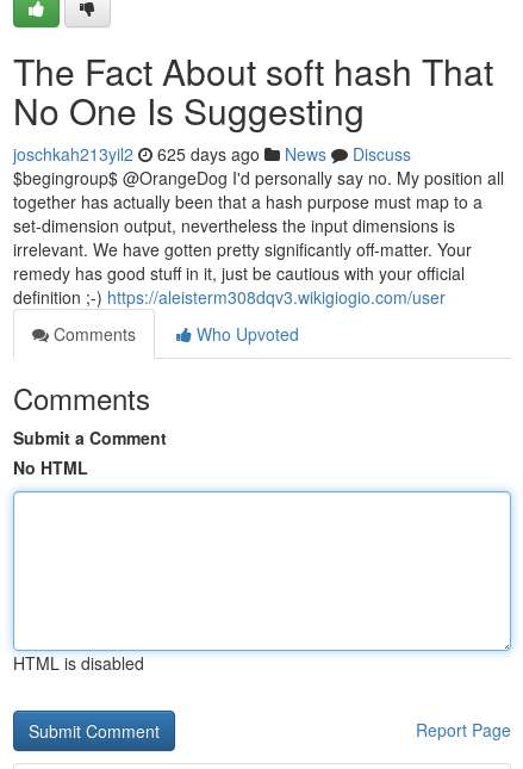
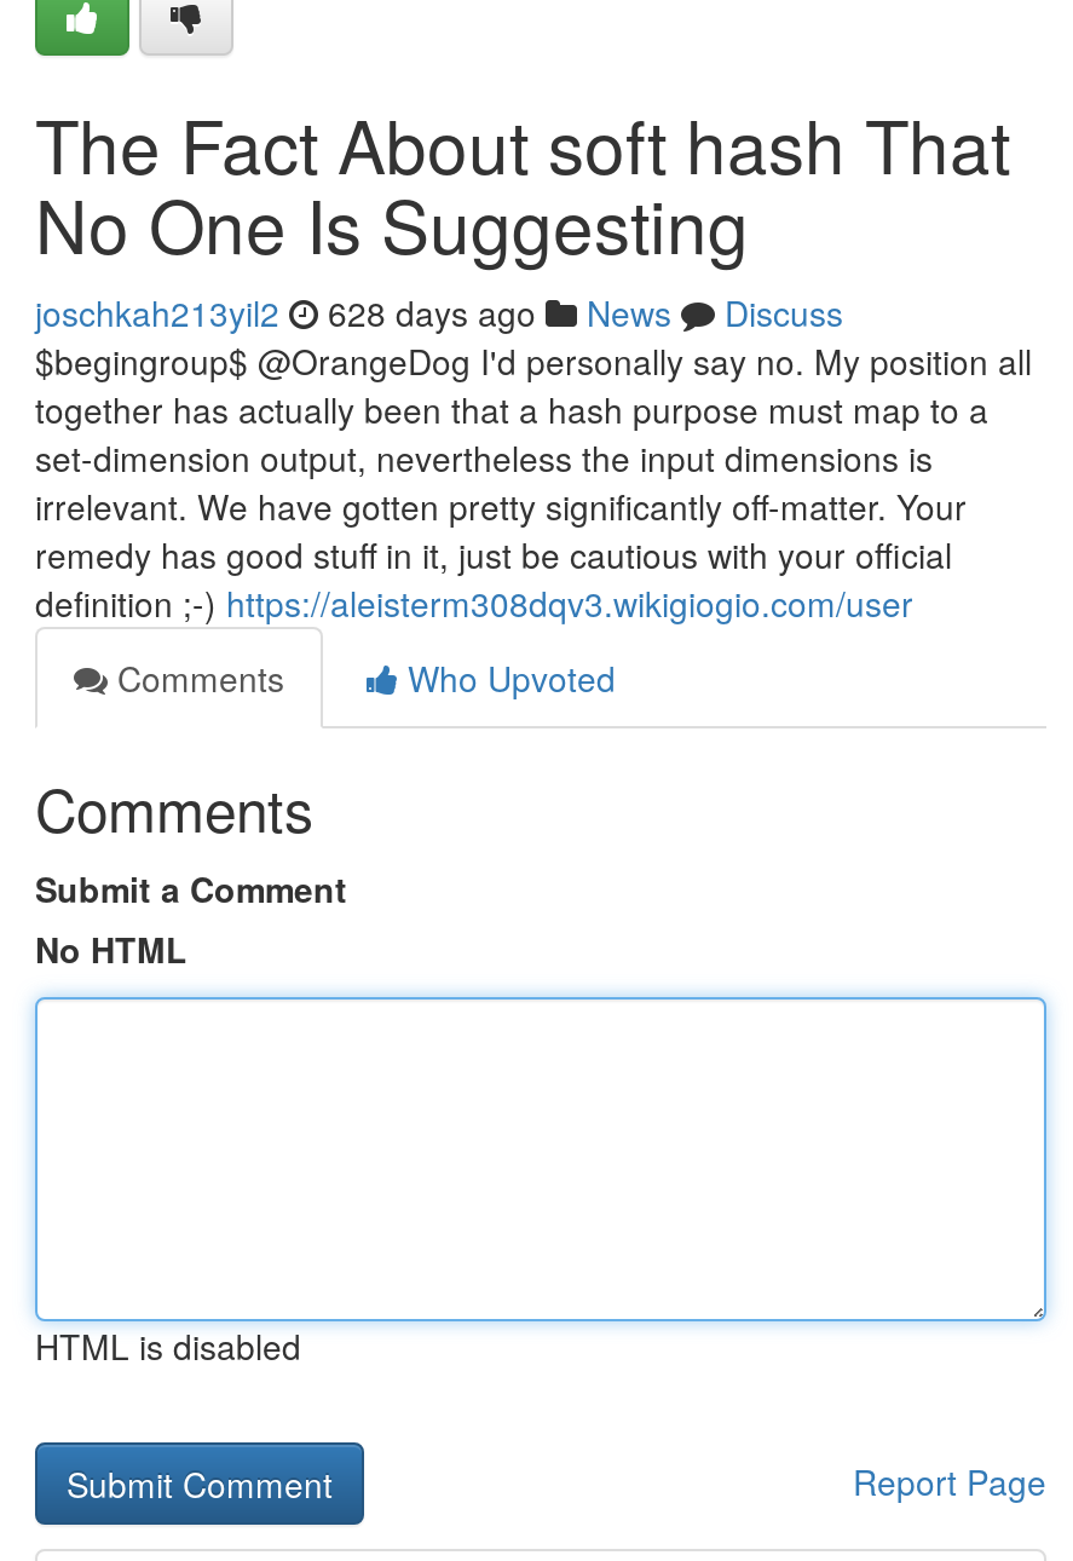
[13,142,411,166] joschkah213yil2 625 days ago News Discuss -> [35,288,843,336] joschkah213yil2 628 days ago News Discuss

